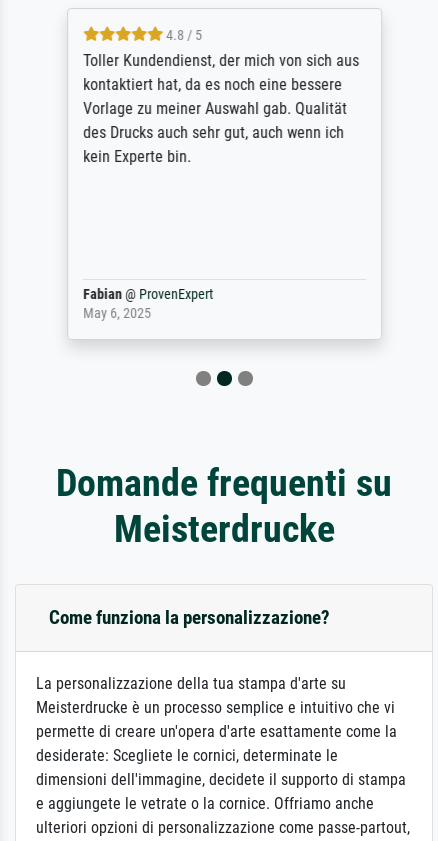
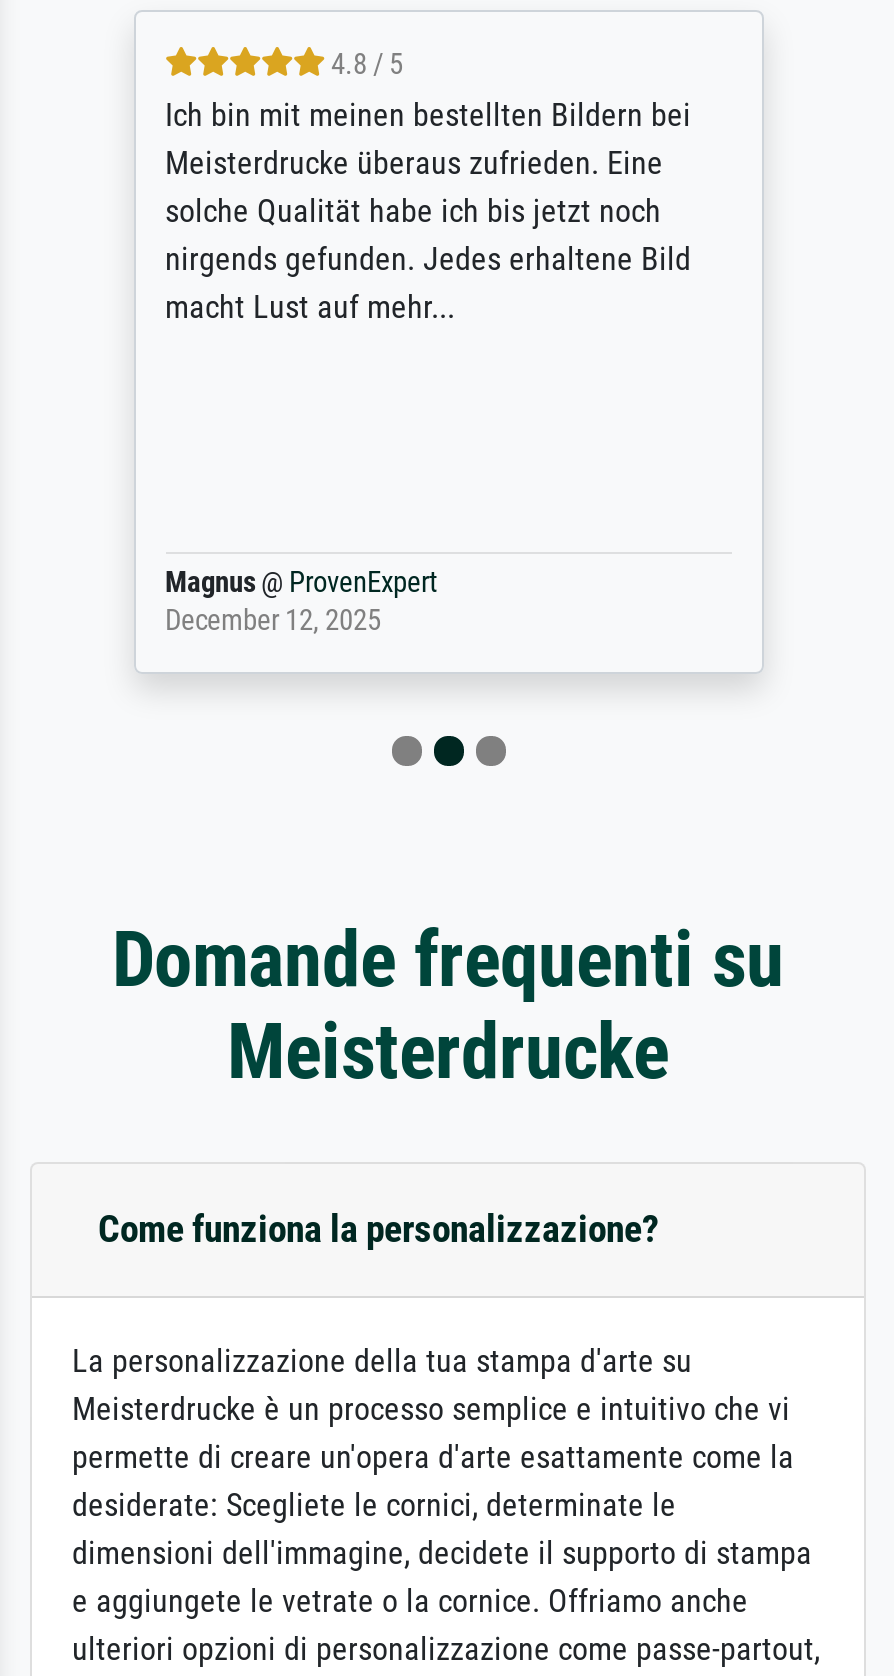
[82,51,358,166] Toller Kundendienst, der mich von sich aus | kontaktiert hat, da es noch eine bessere | Vorlage zu meiner Auswahl gab. Qualität | des Drucks auch sehr gut, auch wenn ich | kein Experte bin. -> [165,97,691,327] Ich bin mit meinen bestellten Bildern bei | Meisterdrucke überaus zufrieden. Eine | solche Qualität habe ich bis jetzt noch | nirgends gefunden. Jedes erhaltene Bild | macht Lust auf mehr...
[82,286,212,322] Fabian @ ProvenExpert | May 6, 2025 -> [165,567,437,639] Magnus @ ProvenExpert | December 12, 2025

